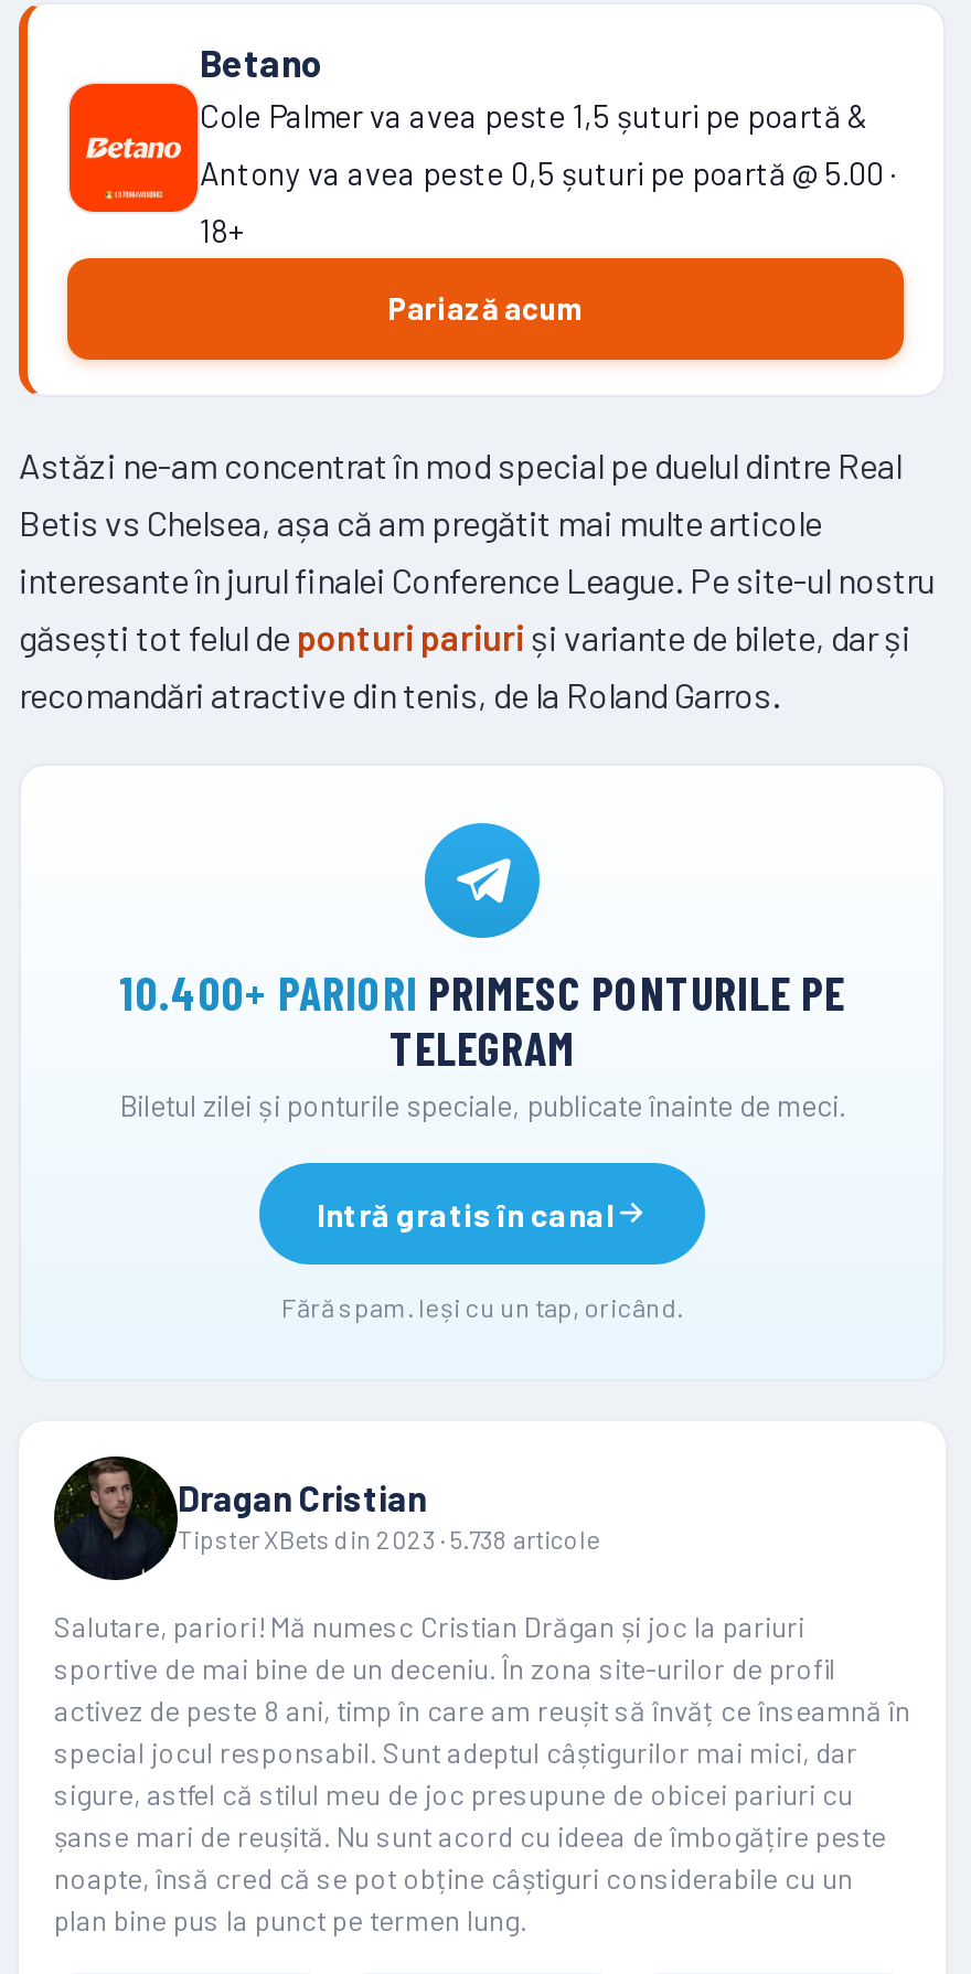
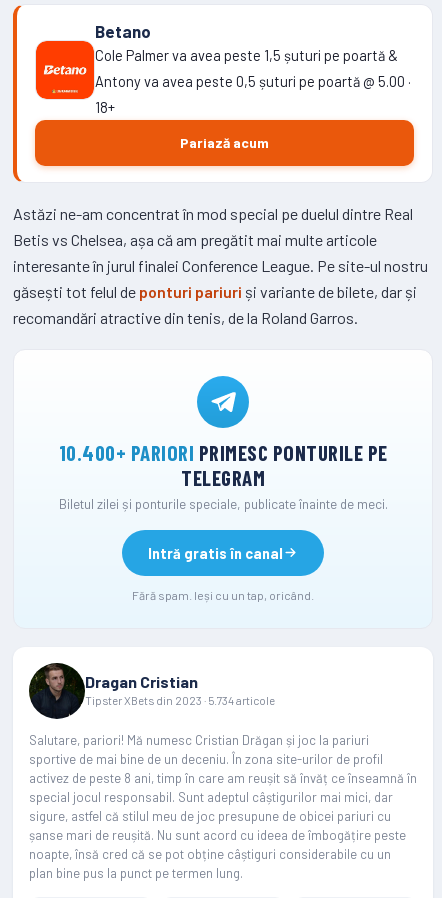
[178,1522,599,1552] Tipster XBets din 2023 · 5.738 articole -> [85,693,275,707] Tipster XBets din 2023 · 5.734 articole

